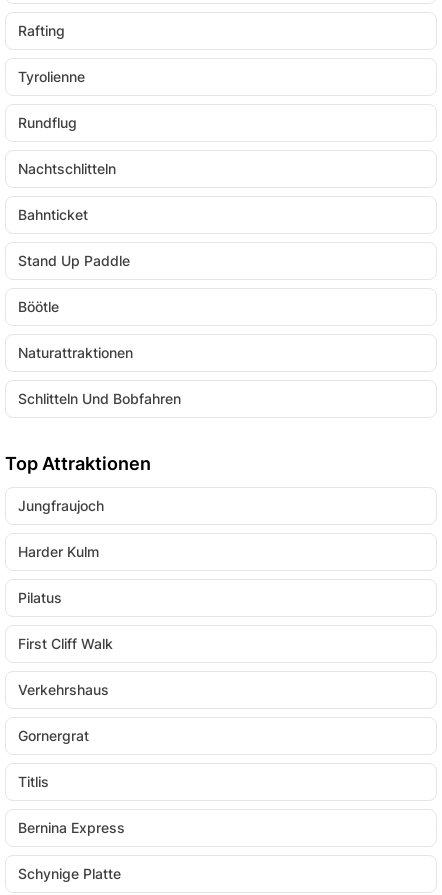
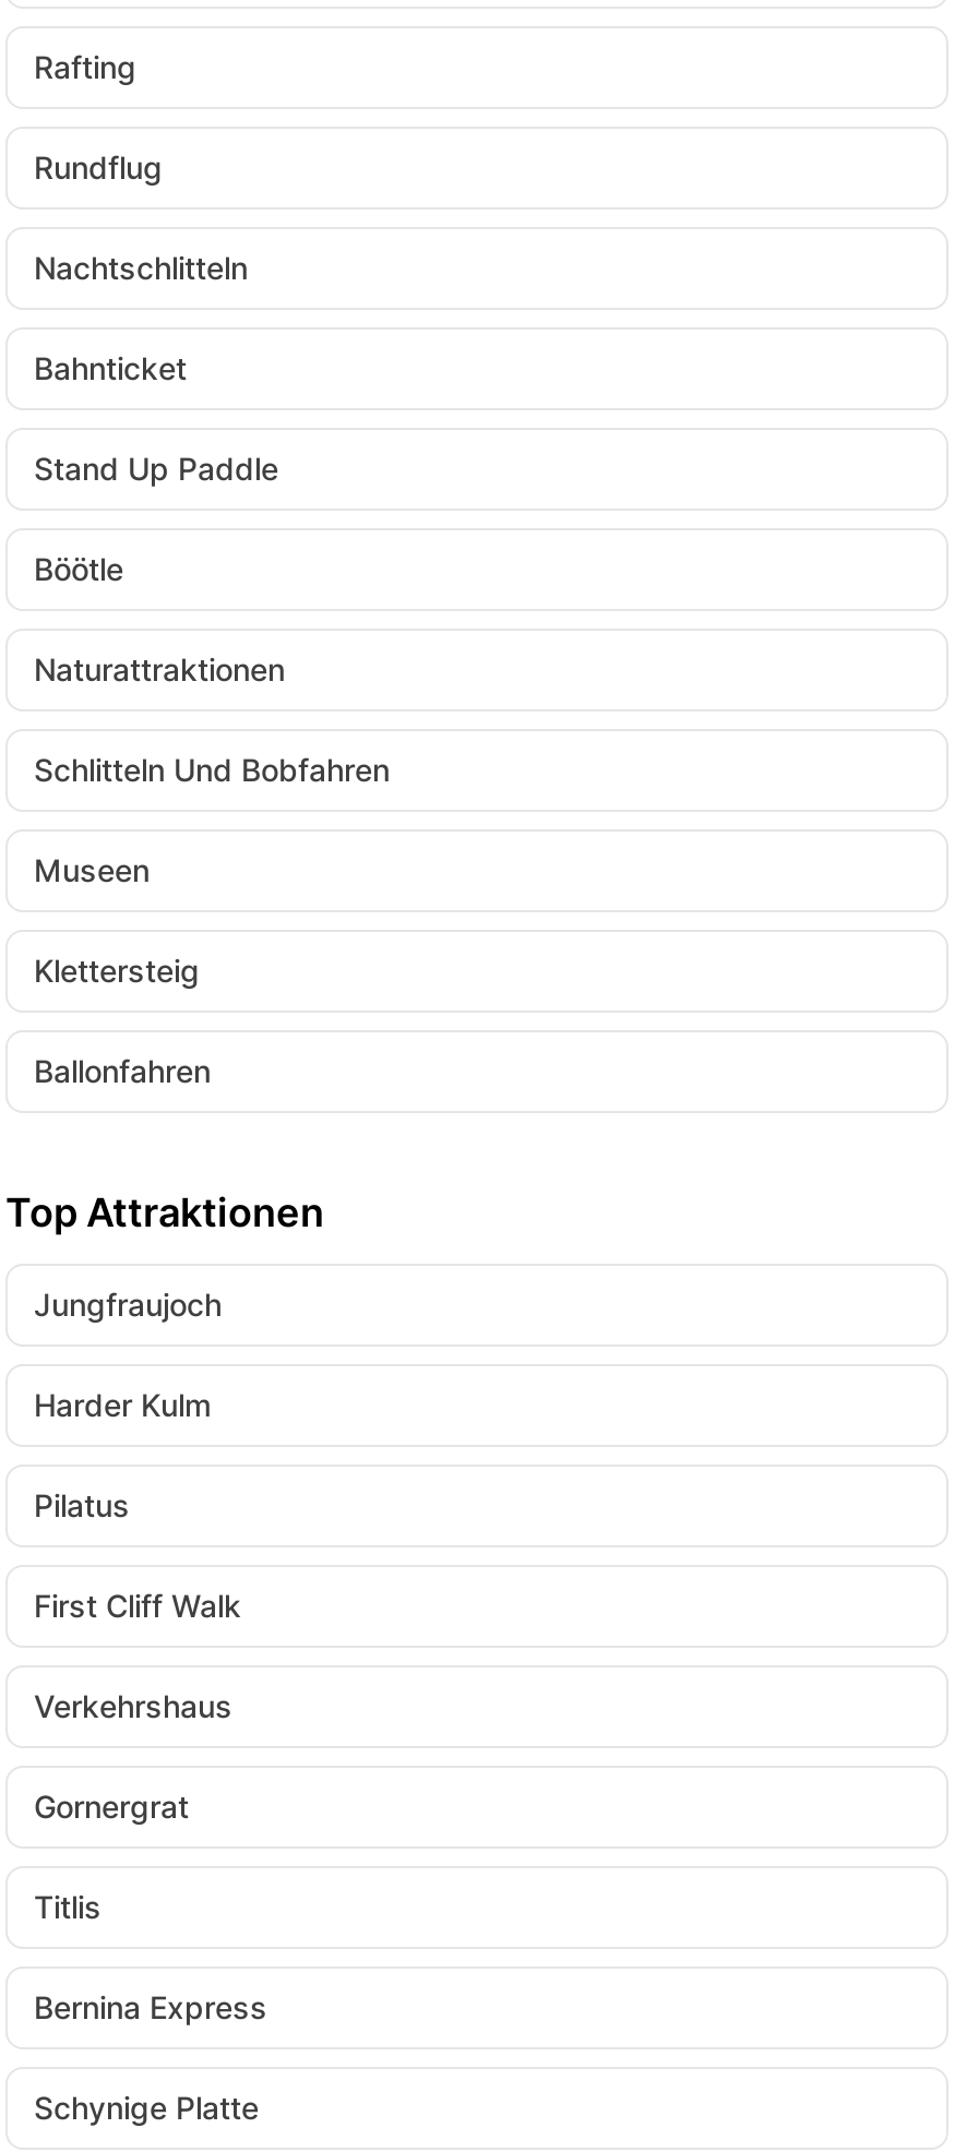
[18,68,85,85] Tyrolienne -> none
moved [18,114,181,407] -> [34,148,390,788]: Rundflug | Nachtschlitteln | Bahnticket | Stand Up Paddle | Böötle | Naturattraktionen | Schlitteln Und Bobfahren
none -> [34,851,211,1089] Museen | Klettersteig | Ballonfahren

